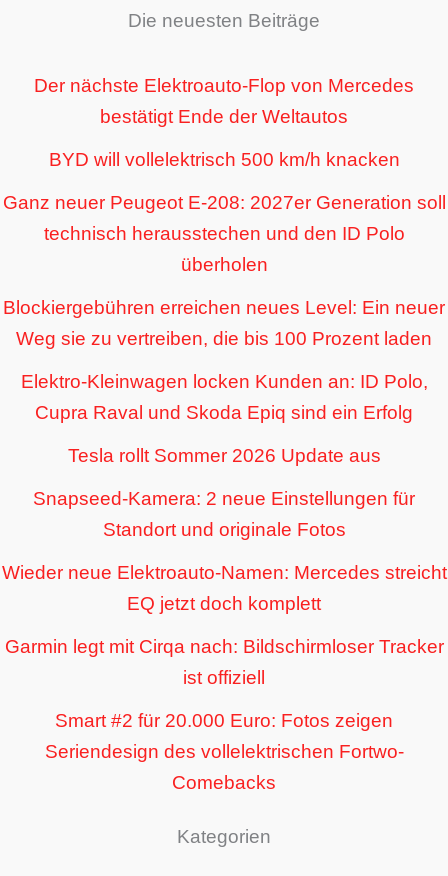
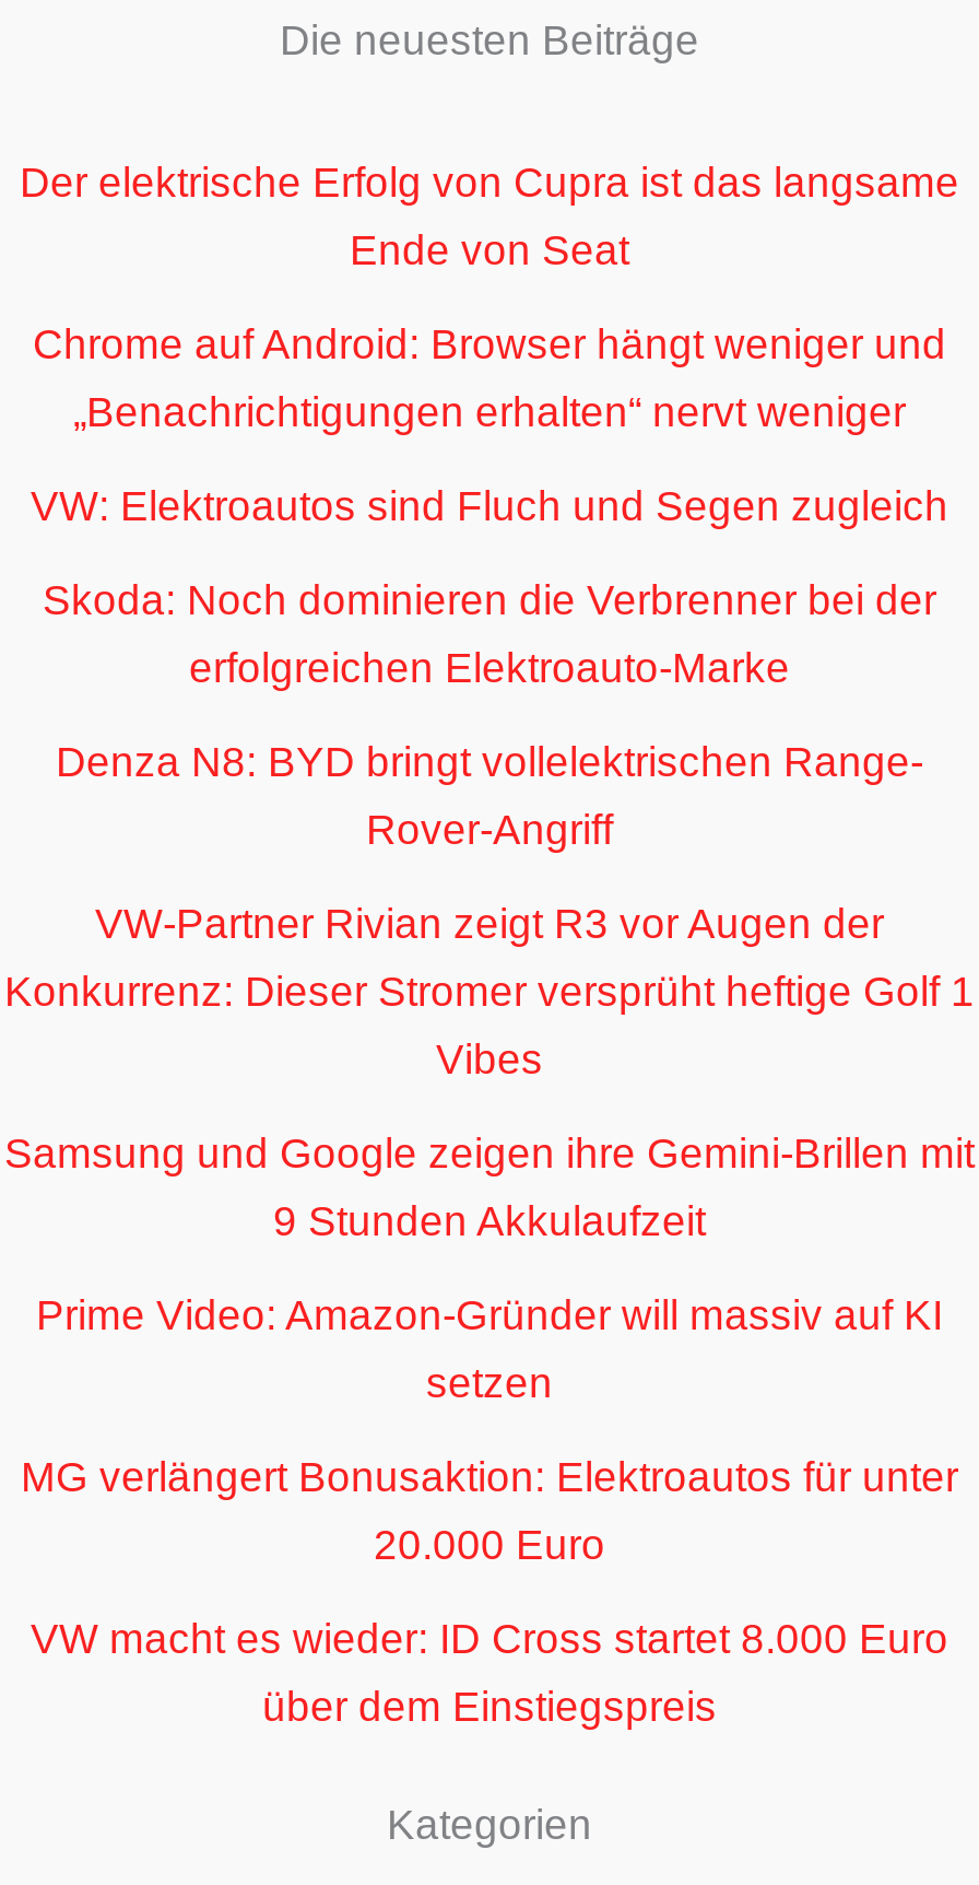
[34,74,414,95] Der nächste Elektroauto-Flop von Mercedes -> [20,159,959,204] Der elektrische Erfolg von Cupra ist das langsame
[100,105,348,126] bestätigt Ende der Weltautos -> [350,226,629,272] Ende von Seat
[48,148,399,169] BYD will vollelektrisch 500 km/h knacken -> [33,320,946,366] Chrome auf Android: Browser hängt weniger und
[2,191,445,212] Ganz neuer Peugeot E-208: 2027er Generation soll -> [73,388,906,434] „Benachrichtigungen erhalten“ nervt weniger
[43,222,404,243] technisch herausstechen und den ID Polo -> [31,482,948,528] VW: Elektroautos sind Fluch und Segen zugleich
[180,253,267,274] überholen -> [43,576,936,622] Skoda: Noch dominieren die Verbrenner bei der
[3,296,445,317] Blockiergebühren erreichen neues Level: Ein neuer -> [189,644,790,690] erfolgreichen Elektroauto-Marke
[16,327,432,348] Weg sie zu vertreiben, die bis 100 Prozent laden -> [56,738,923,784] Denza N8: BYD bringt vollelektrischen Range-
[20,370,427,391] Elektro-Kleinwagen locken Kunden an: ID Polo, -> [366,806,613,852] Rover-Angriff
[35,401,413,422] Cupra Raval und Skoda Epiq sind ein Erfolg -> [95,900,884,946] VW-Partner Rivian zeigt R3 vor Augen der
[67,444,380,465] Tesla rollt Sommer 2026 Update aus -> [4,968,975,1014] Konkurrenz: Dieser Stromer versprüht heftige Golf 1
[33,487,415,508] Snapseed-Kamera: 2 neue Einstellungen für -> [436,1035,543,1081] Vibes
[102,518,345,539] Standort und originale Fotos -> [4,1129,975,1175] Samsung und Google zeigen ihre Gemini-Brillen mit
[1,561,446,582] Wieder neue Elektroauto-Namen: Mercedes streicht -> [273,1197,706,1243] 9 Stunden Akkulaufzeit
[127,592,321,613] EQ jetzt doch komplett -> [36,1291,943,1337] Prime Video: Amazon-Gründer will massiv auf KI
[4,635,443,656] Garmin legt mit Cirqa nach: Bildschirmloser Tracker -> [426,1359,553,1405] setzen
[183,666,265,687] ist offiziell -> [21,1453,958,1499] MG verlängert Bonusaktion: Elektroautos für unter
[55,709,393,730] Smart #2 für 20.000 Euro: Fotos zeigen -> [374,1521,605,1567] 20.000 Euro
[44,740,403,761] Seriendesign des vollelektrischen Fortwo- -> [31,1615,948,1661] VW macht es wieder: ID Cross startet 8.000 Euro
[172,771,276,792] Comebacks -> [262,1683,717,1729] über dem Einstiegspreis

